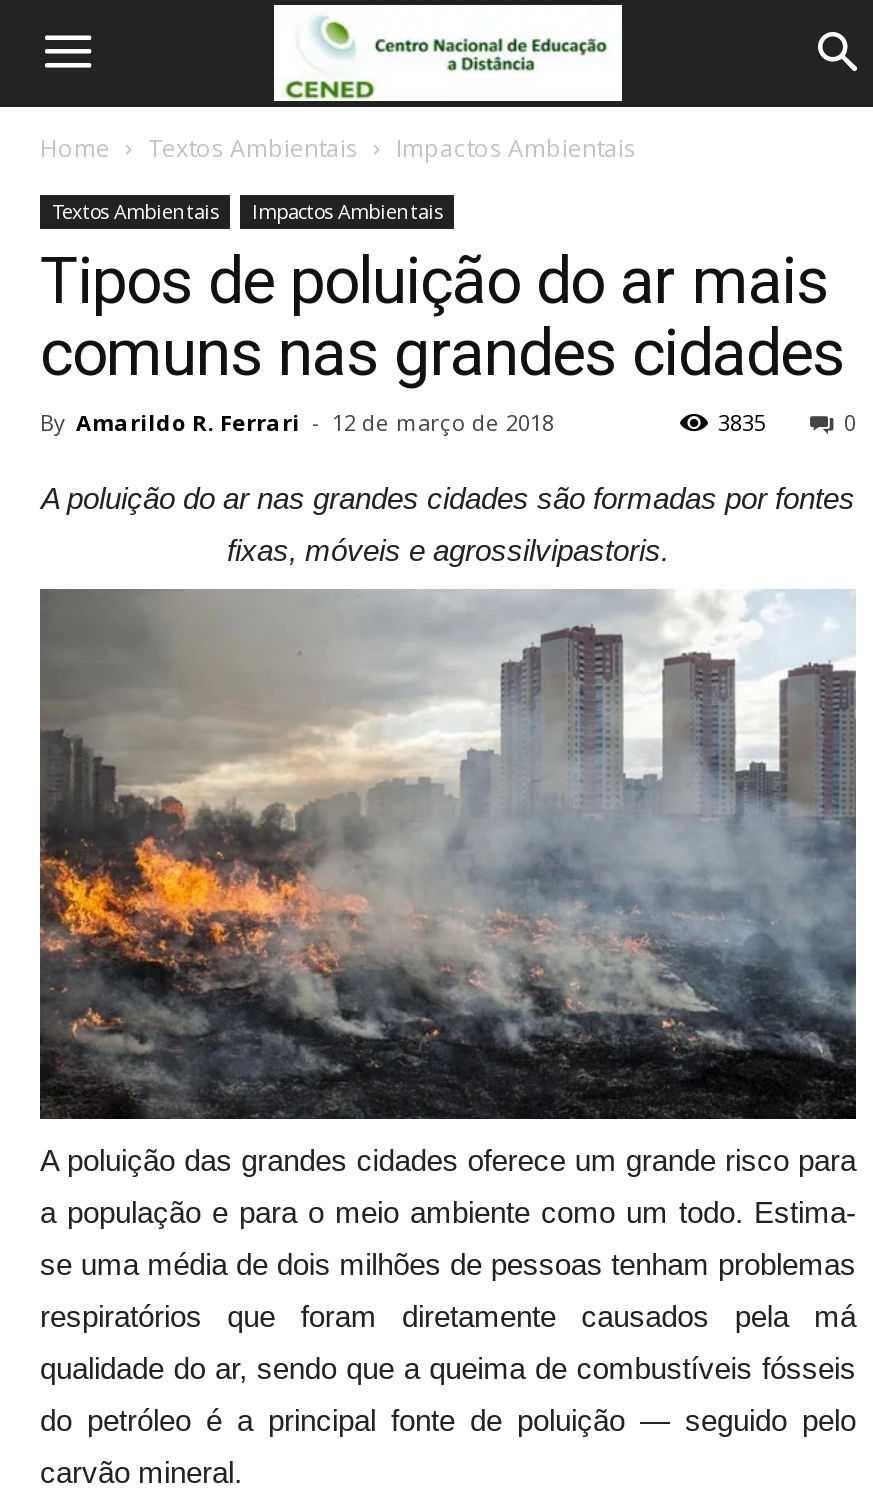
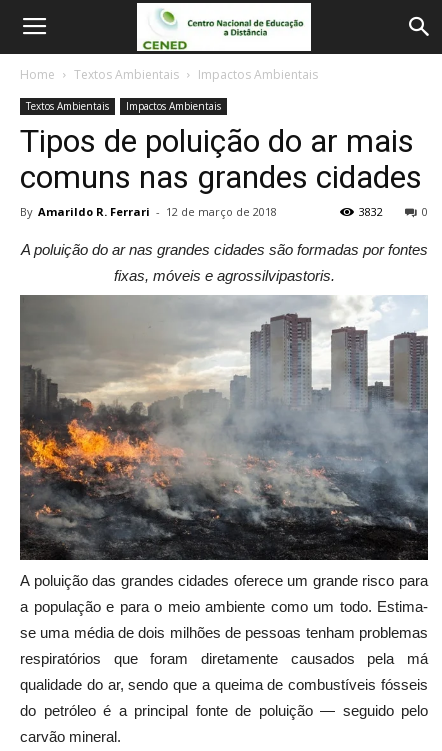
[718,407,766,437] 3835 -> [359,204,383,219] 3832

